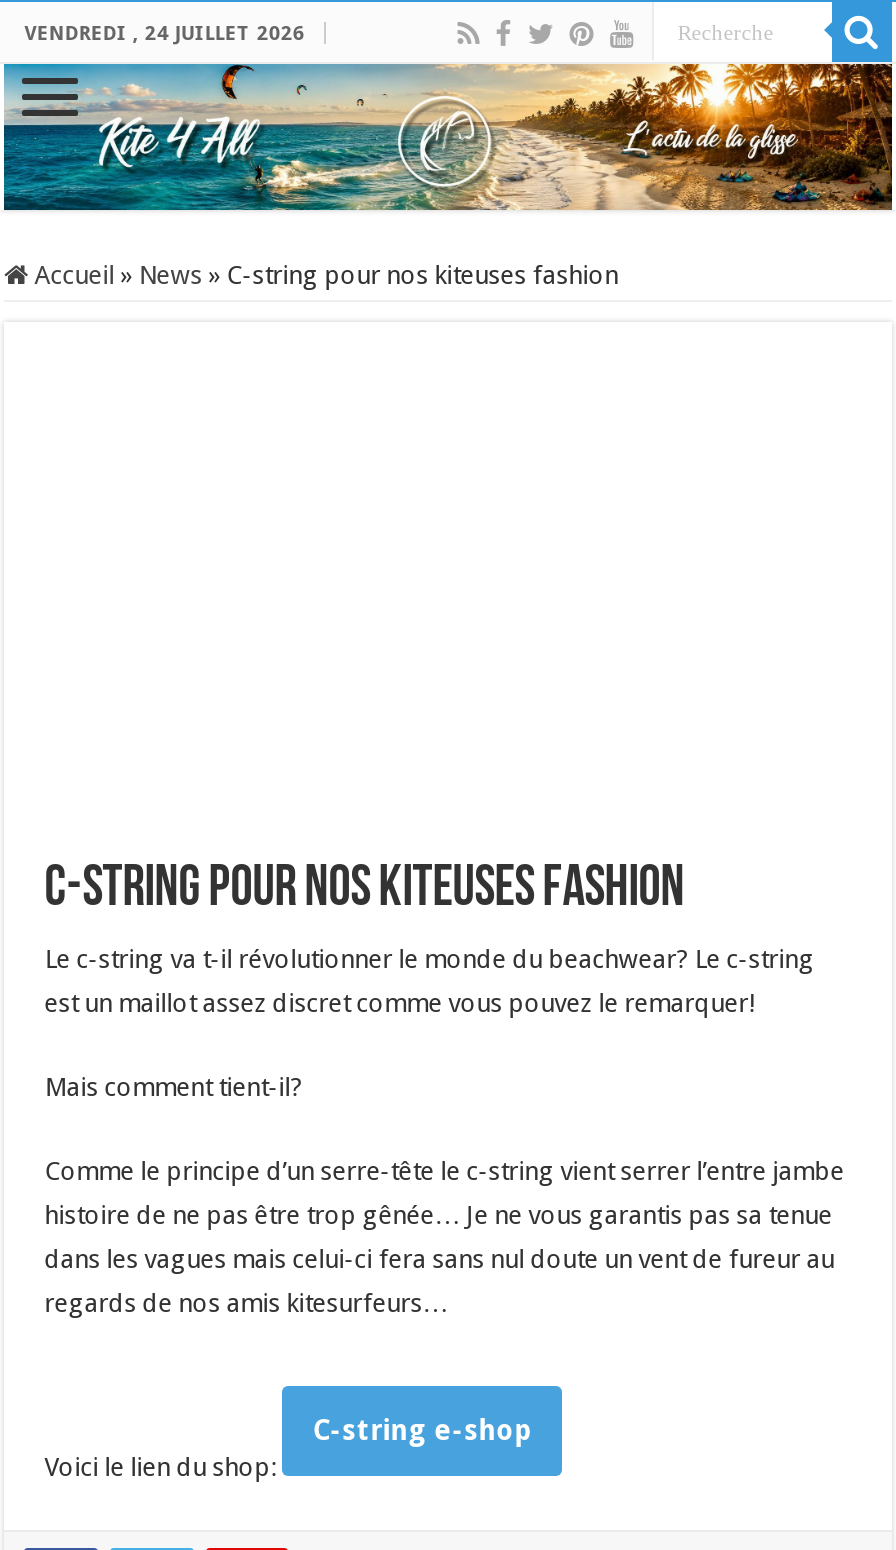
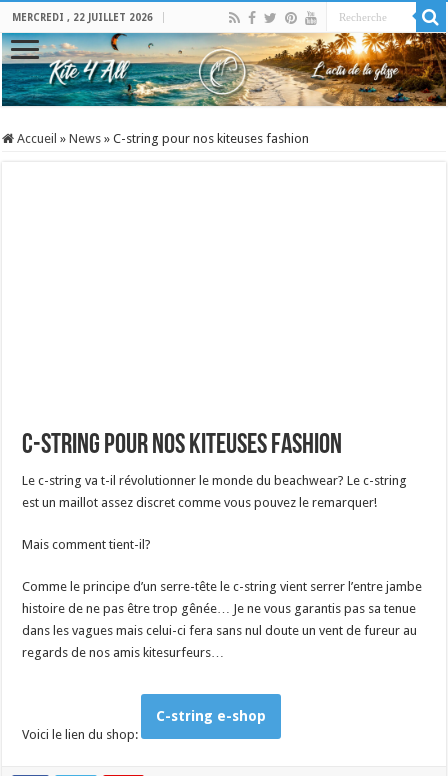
[24,22,304,44] VENDREDI , 24 JUILLET 2026 -> [12,12,153,23] MERCREDI , 22 JUILLET 2026

